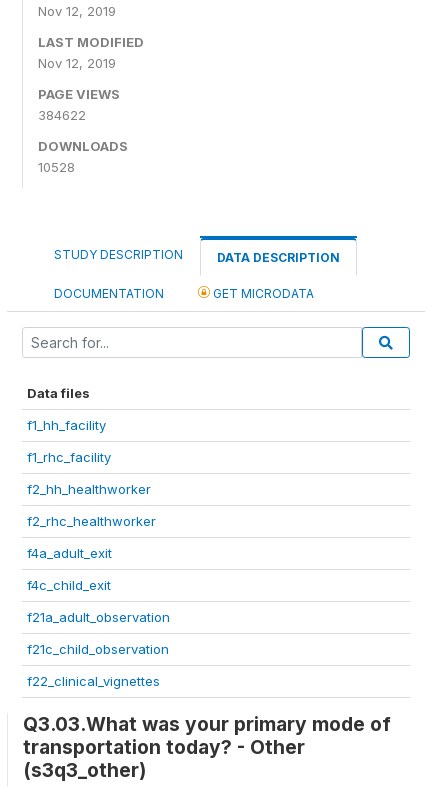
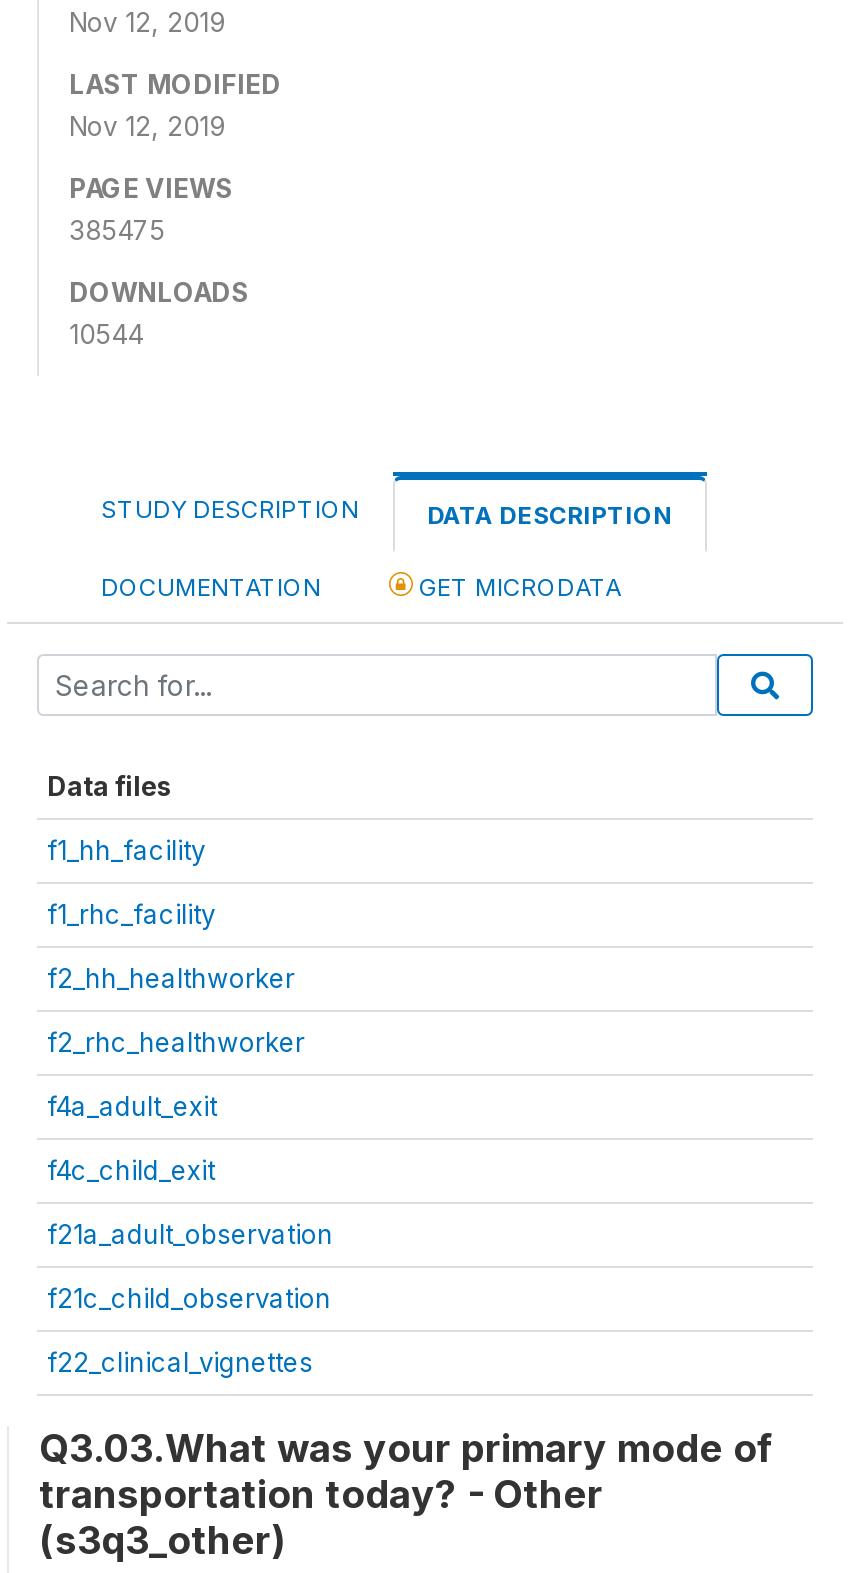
[38,107,86,123] 384622 -> [69,214,165,246] 385475
[38,159,75,175] 10528 -> [69,318,143,350] 10544

